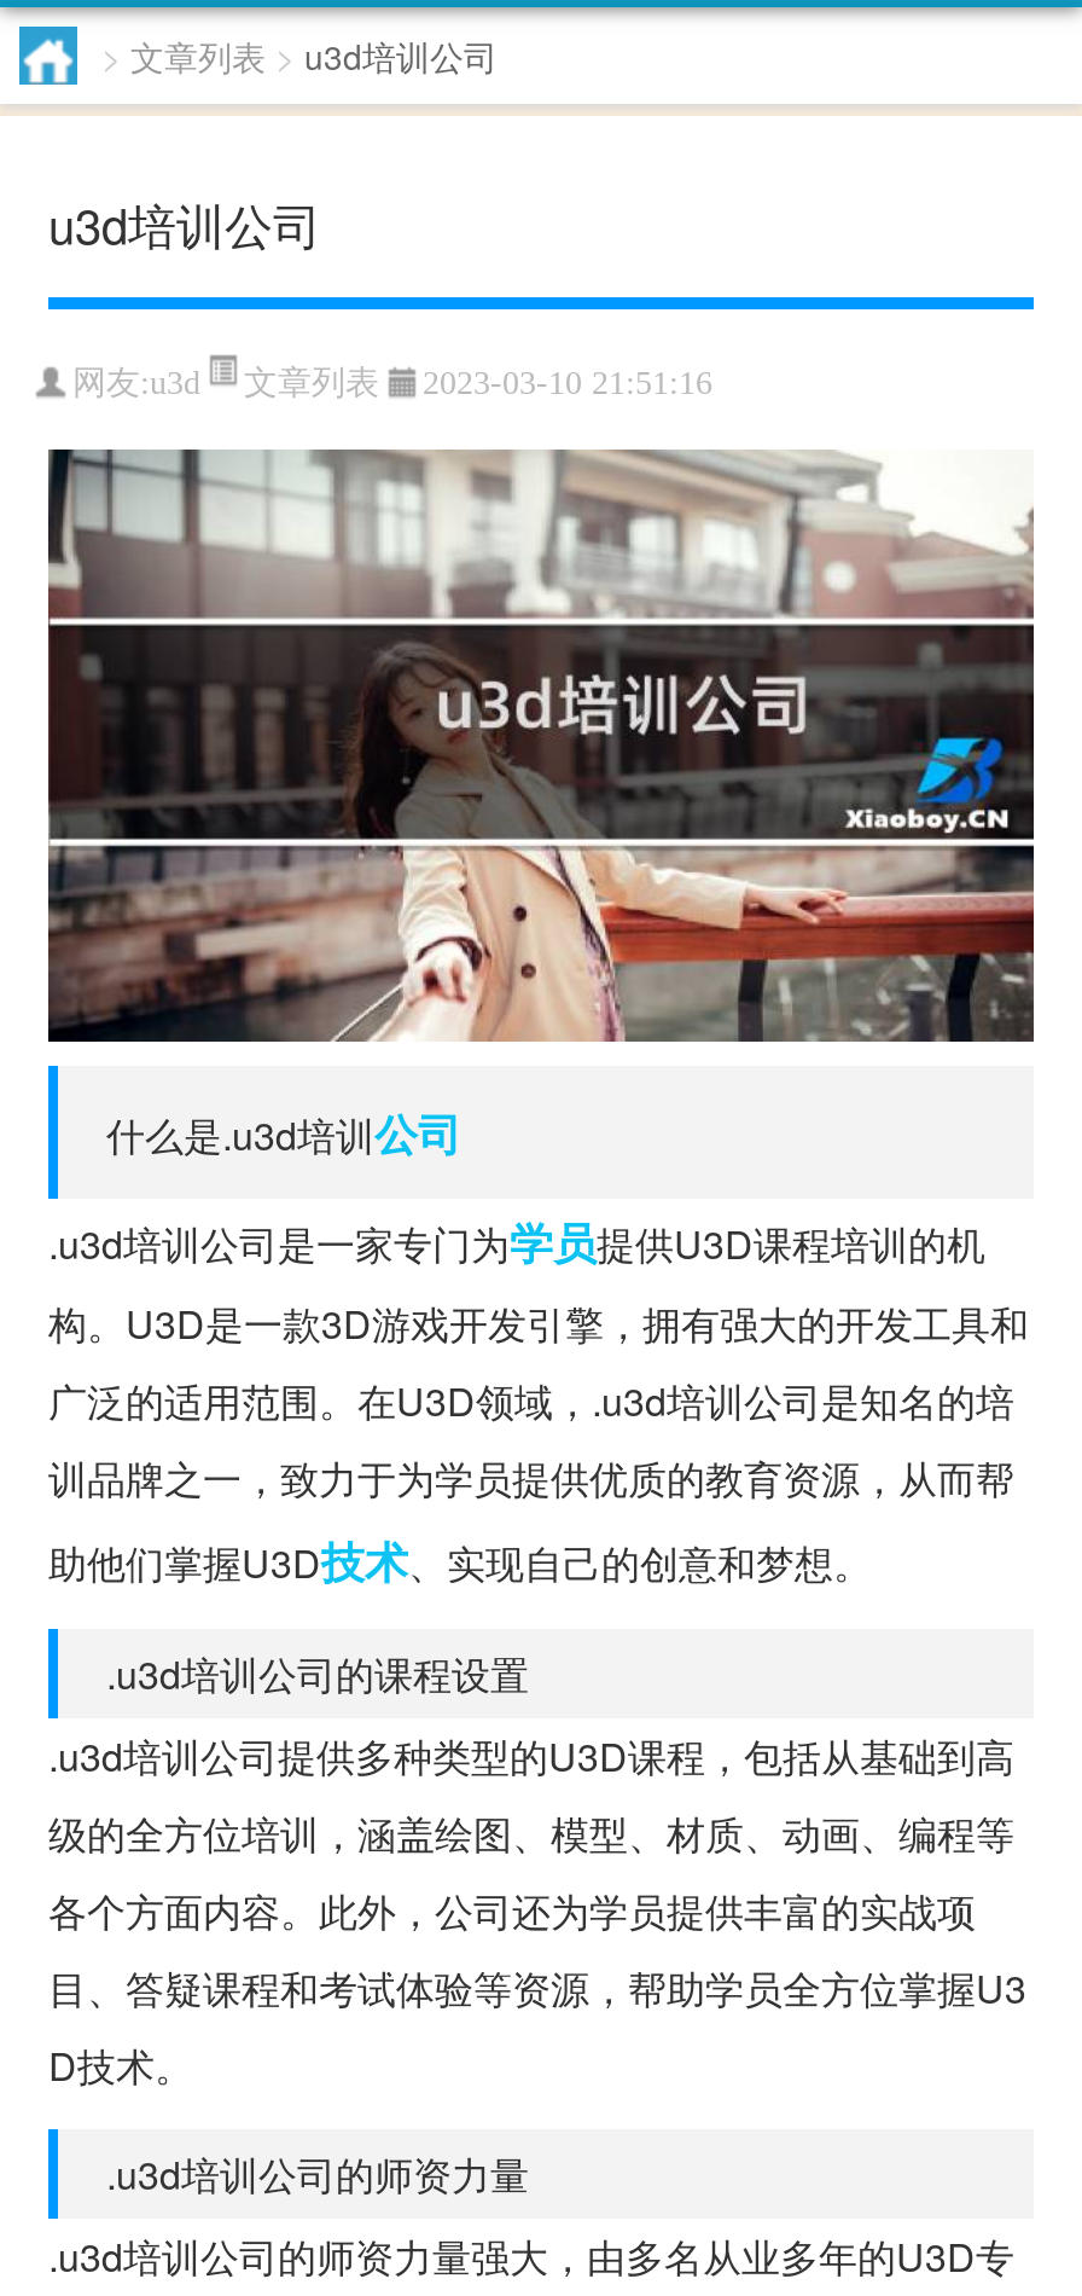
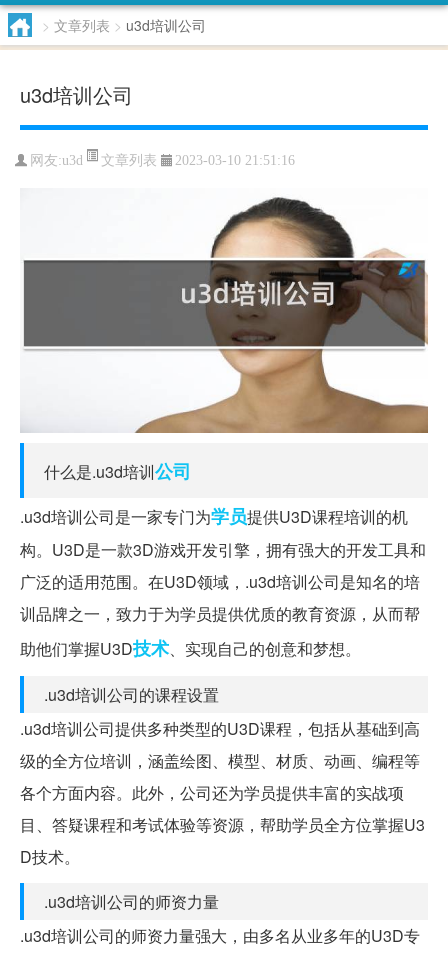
[46,447,1036,1044] [image] -> [20,188,429,434] [image]

